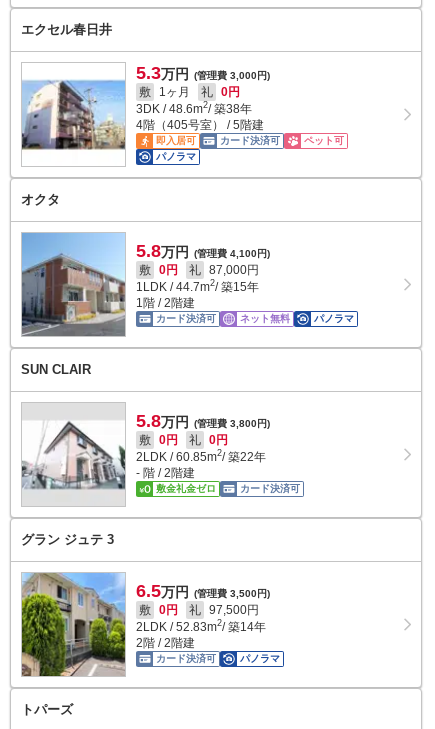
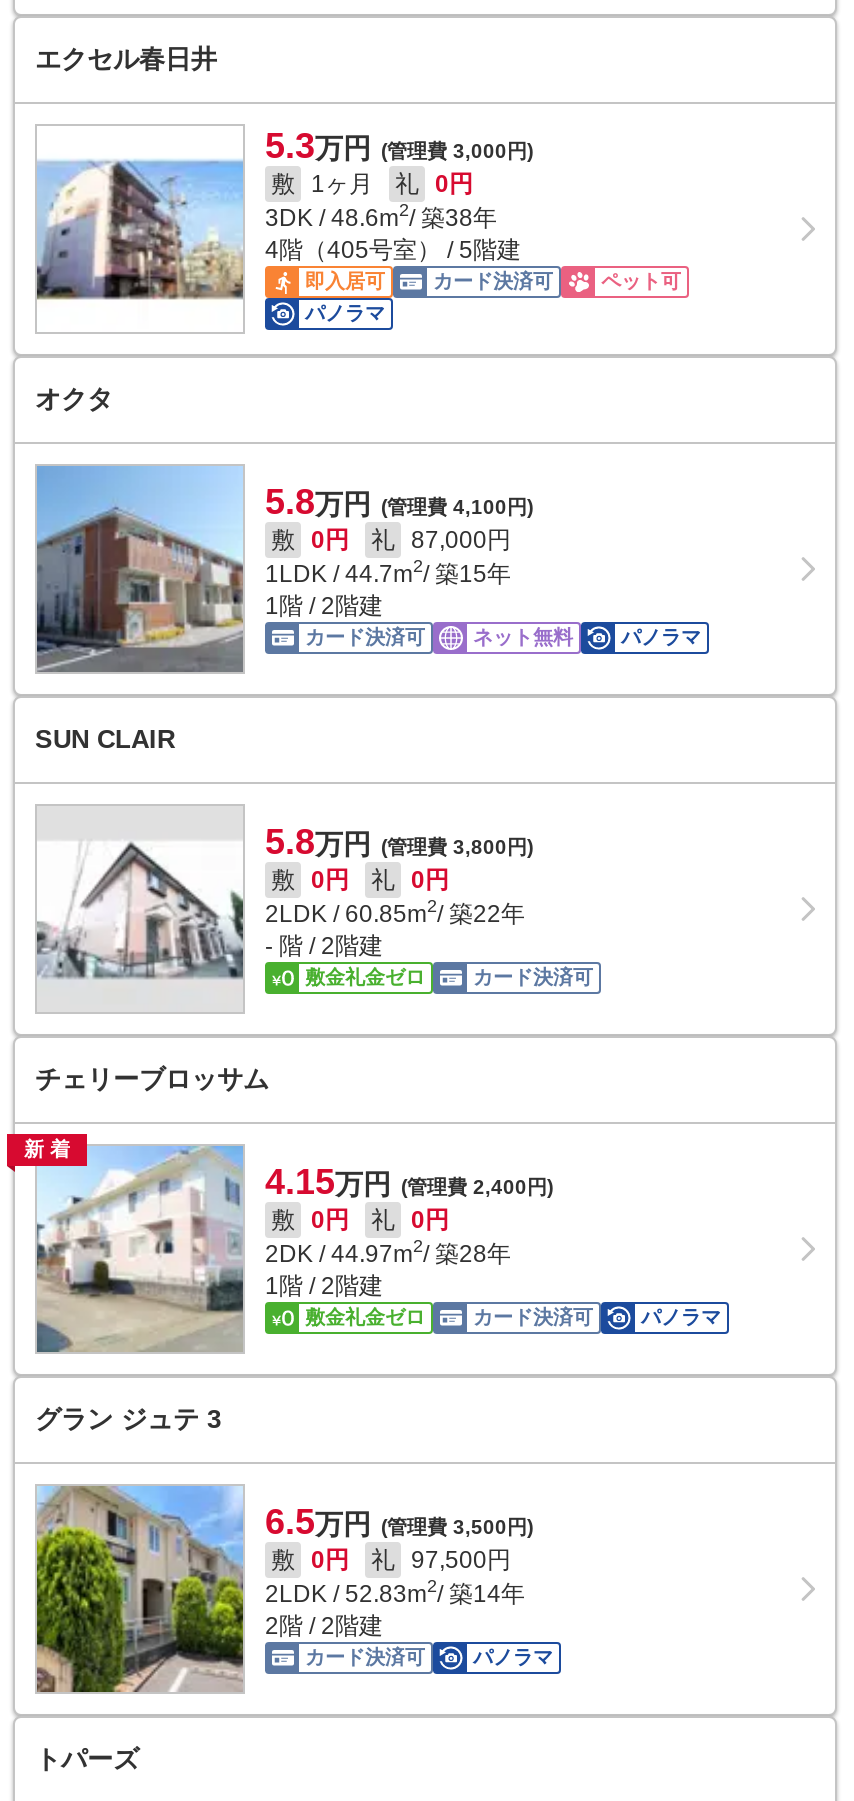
none -> [24,1064,721,1352] [image] | チェリーブロッサム | 新着 | 4.15万円 (管理費 2,400円) | 敷 0円 | 礼 0円 | 2DK /44.97m2 / 築28年 | 1階 / 2階建 | 敷金礼金ゼロ | カード決済可 | パノラマ

